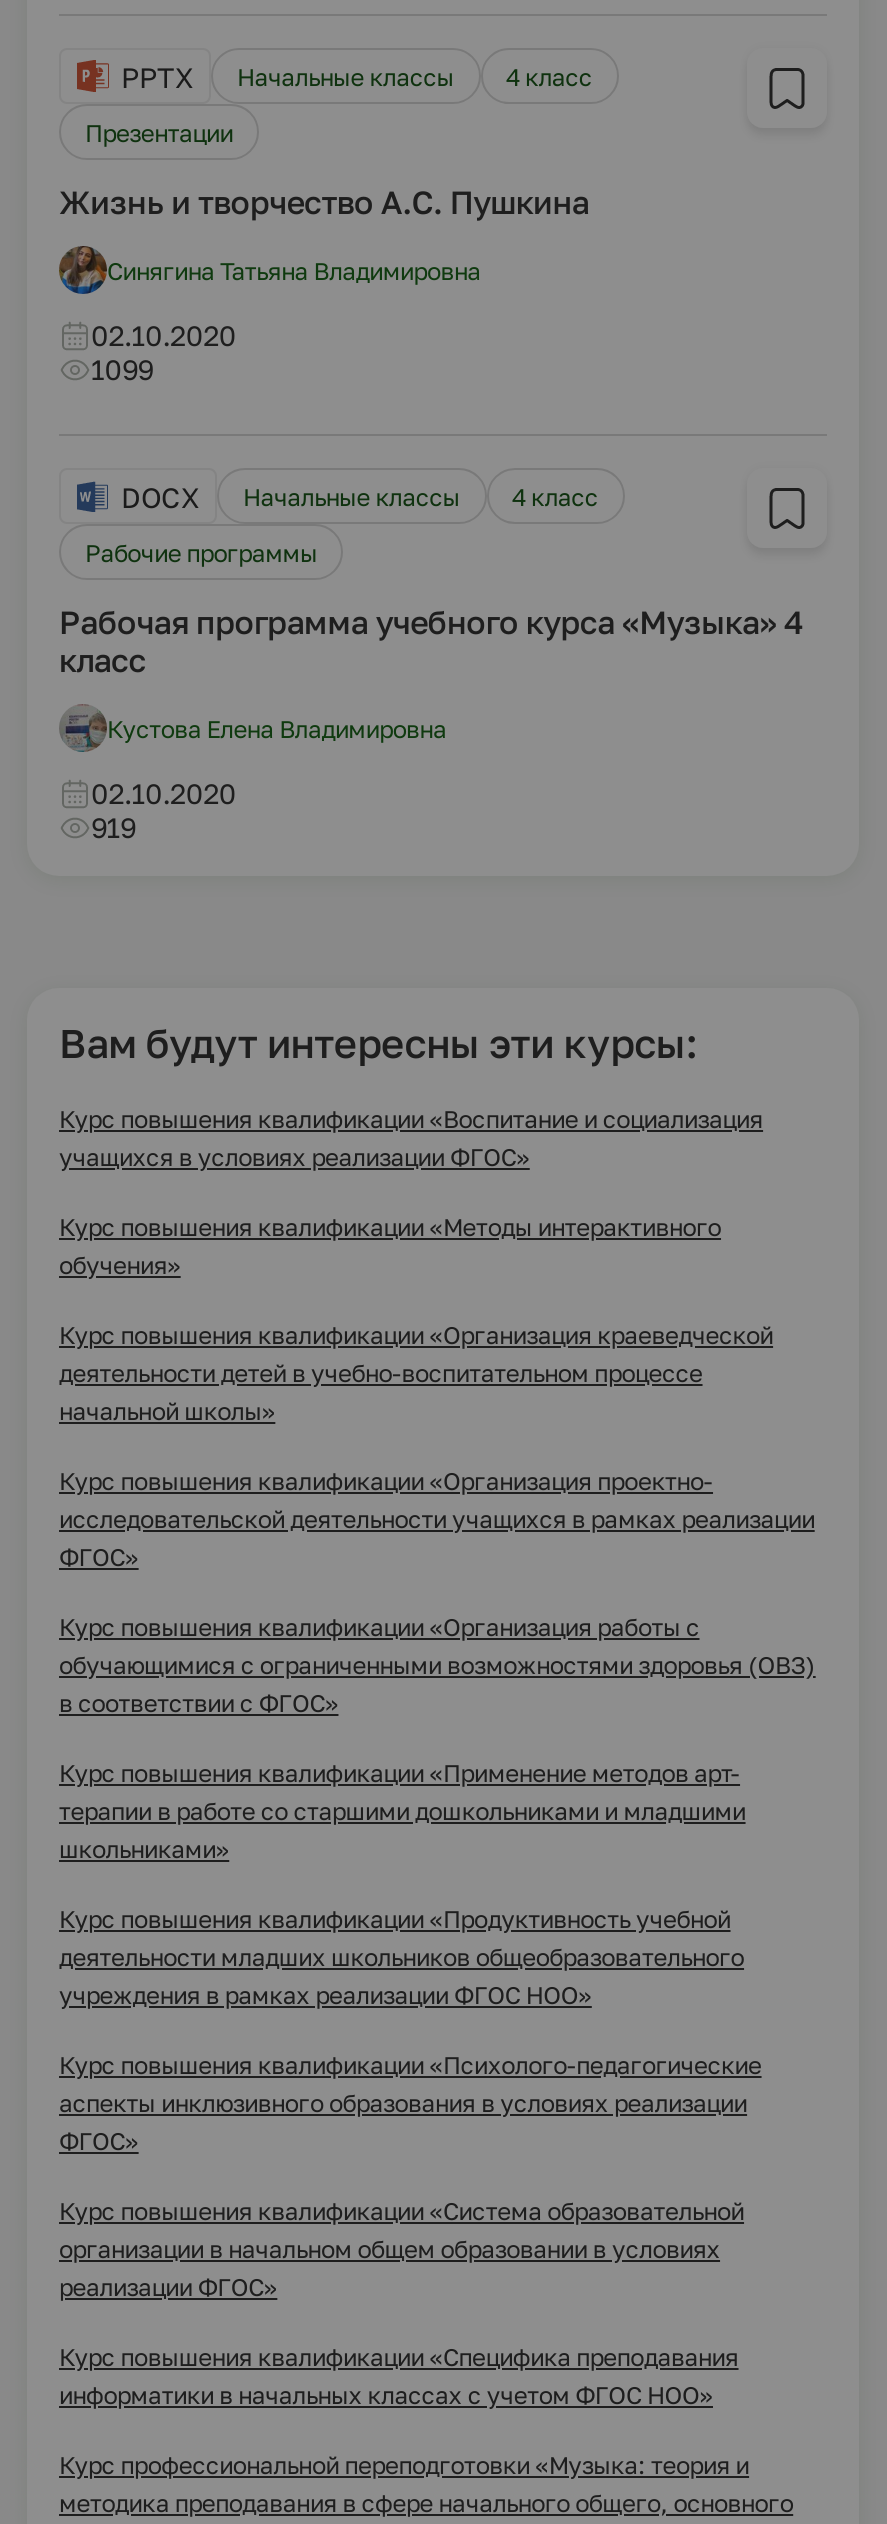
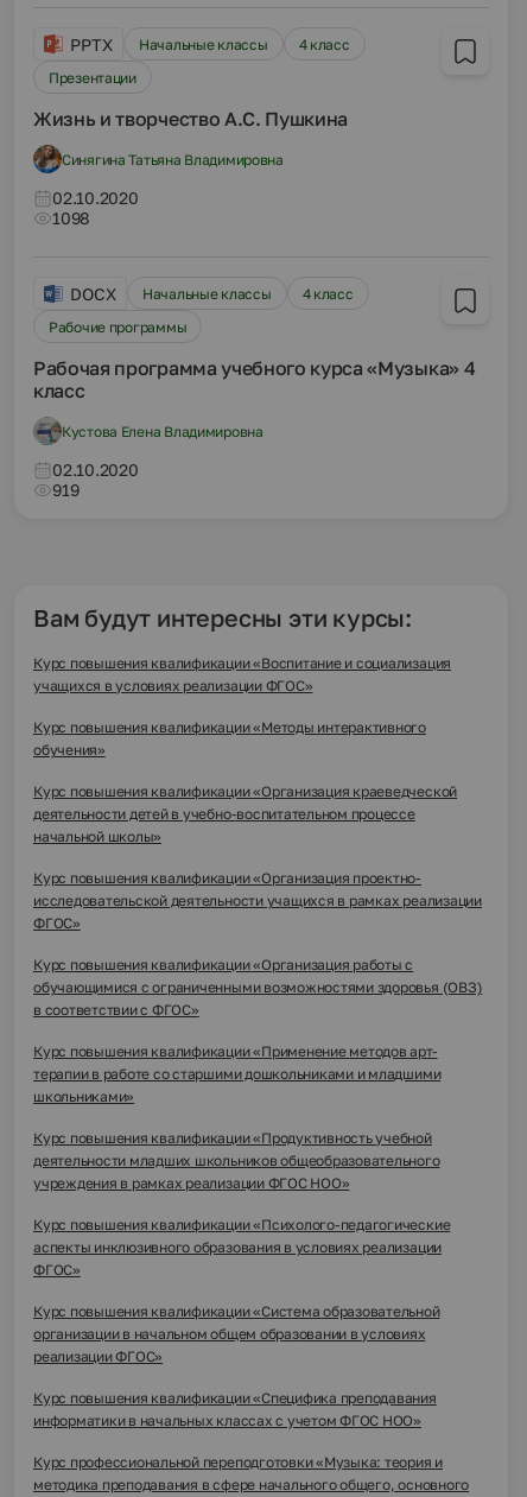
[91,352,153,386] 1099 -> [52,208,90,228] 1098

